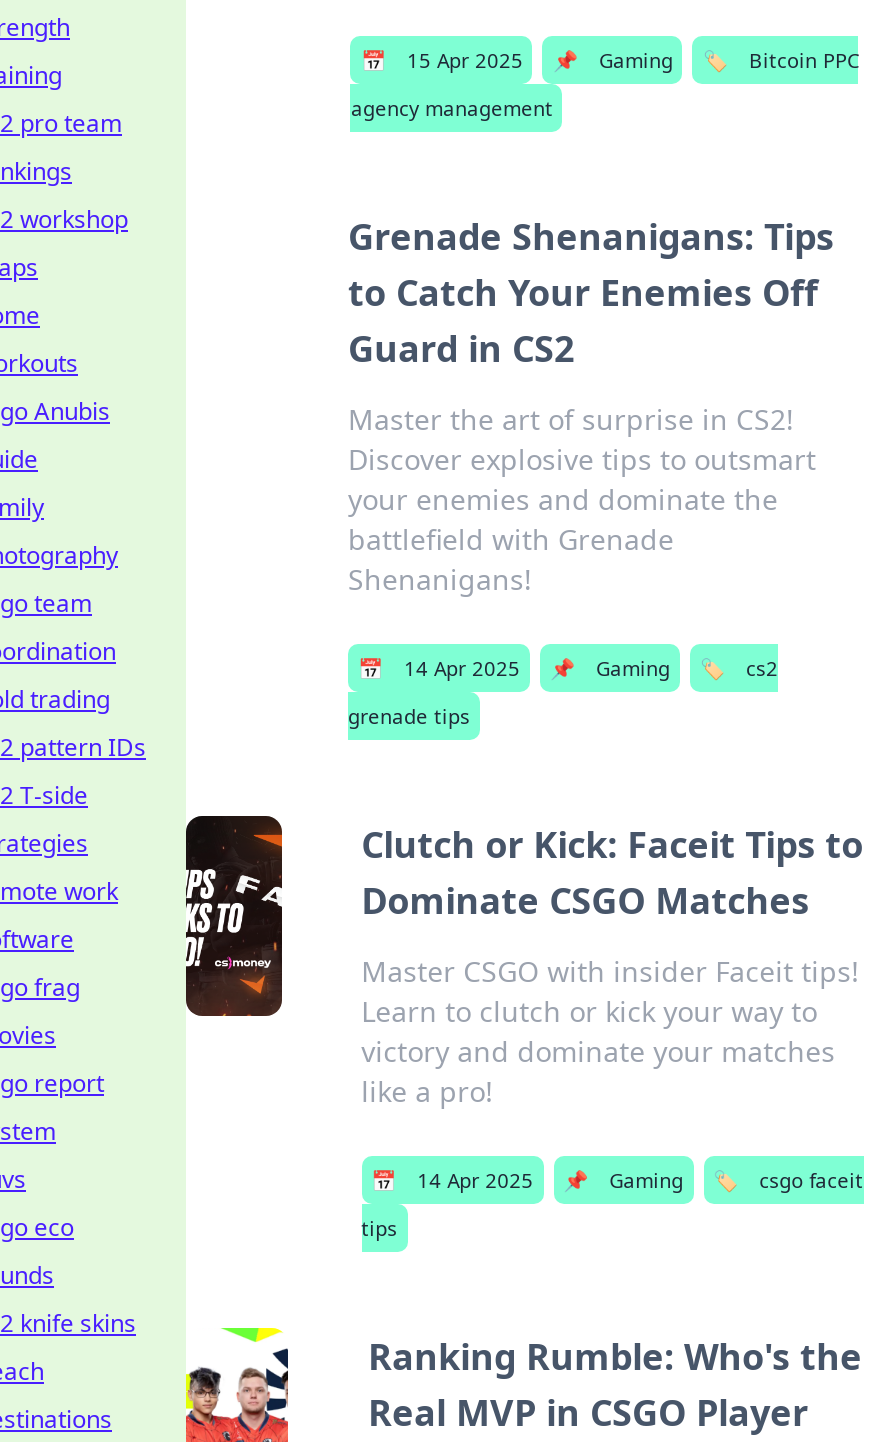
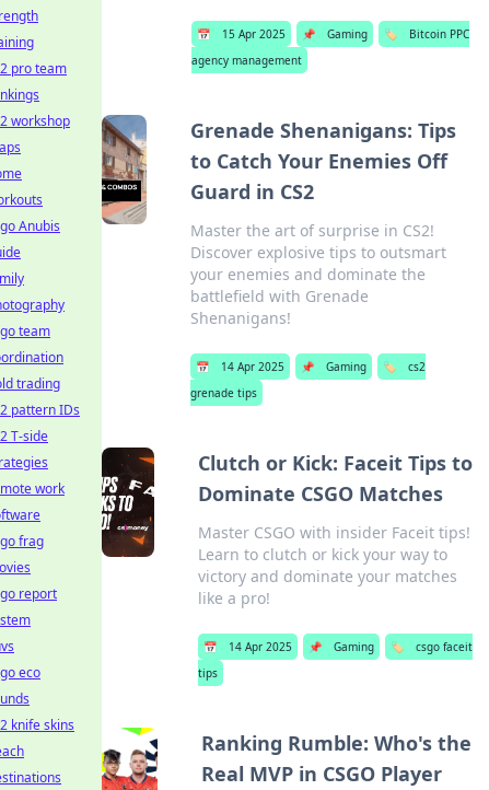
none -> [101,114,148,225] [image]

